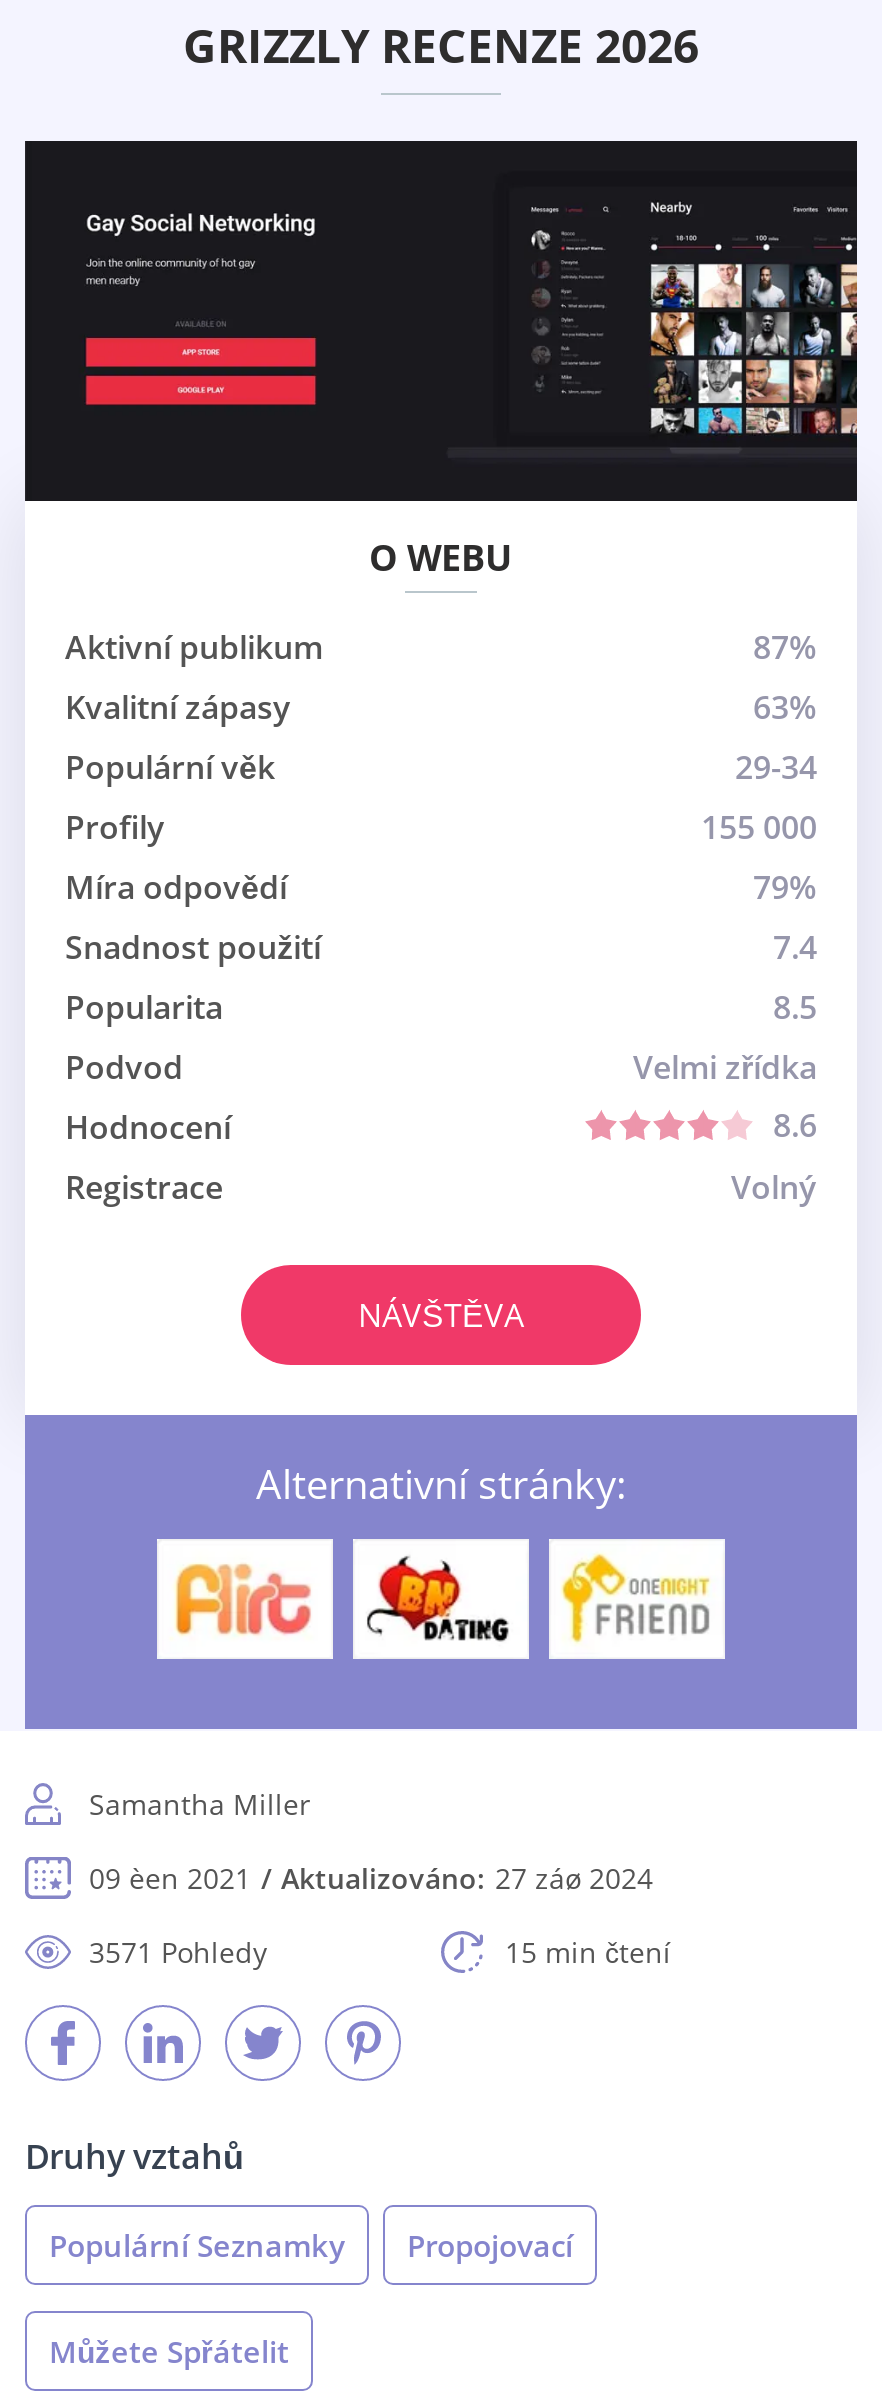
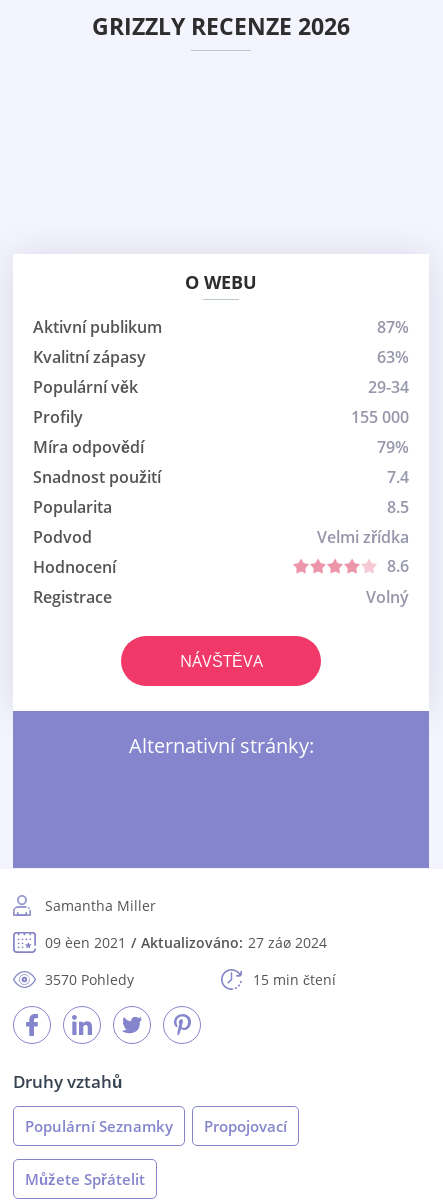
[23,139,859,503] [image] -> none
[155,1537,335,1661] [image] -> none
[351,1537,531,1661] [image] -> none
[547,1537,727,1661] [image] -> none
[89,1933,267,1971] 3571 Pohledy -> [45,970,134,989] 3570 Pohledy

